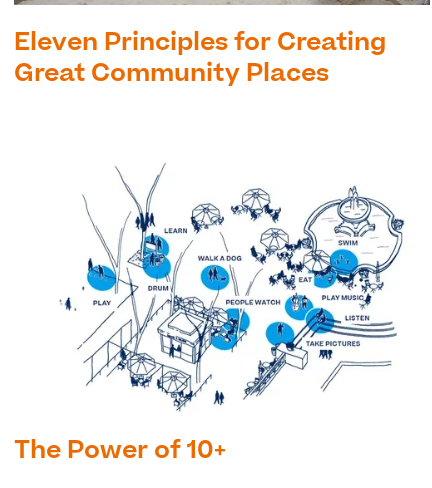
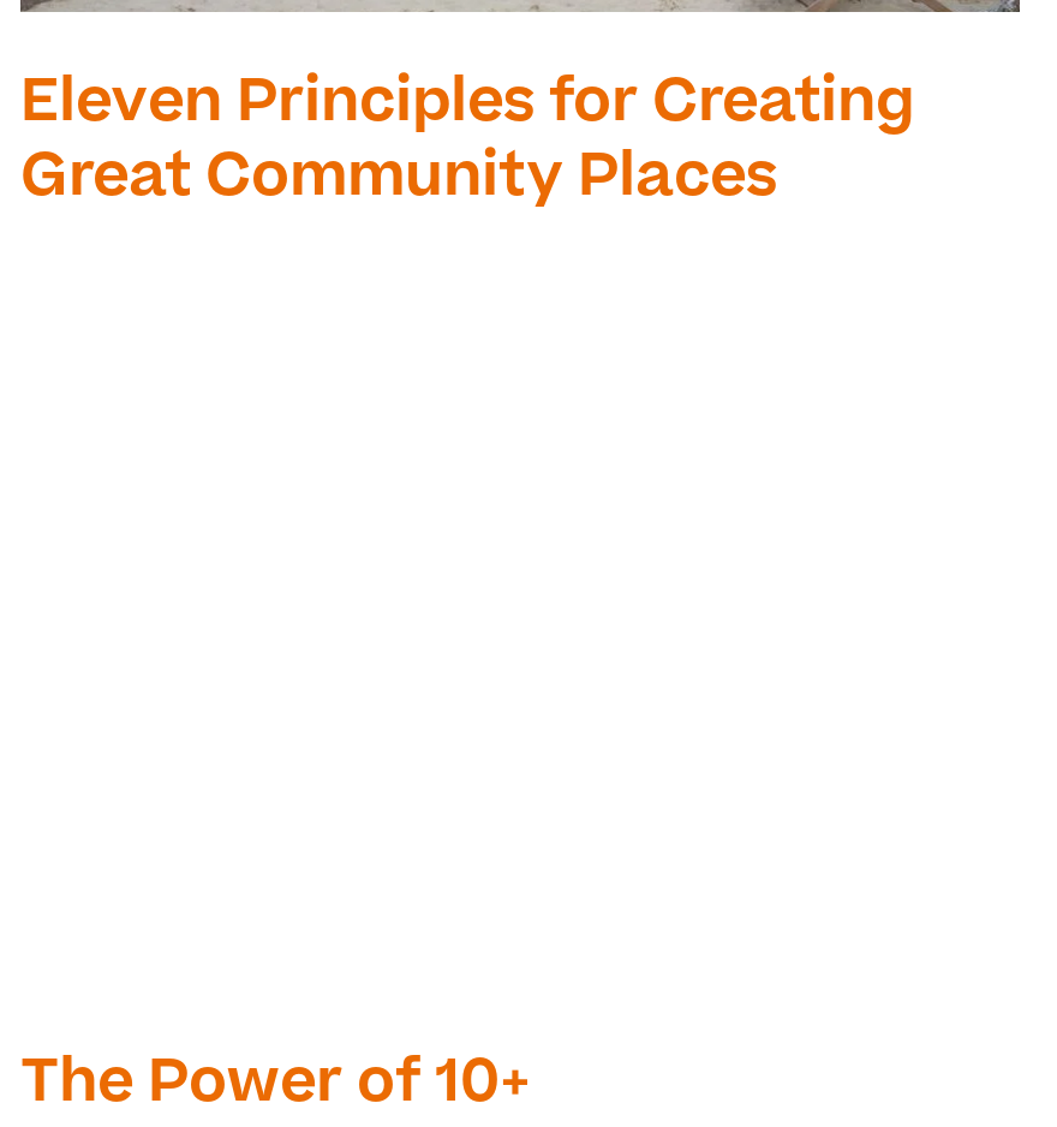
[59,163,405,412] [image] -> none

